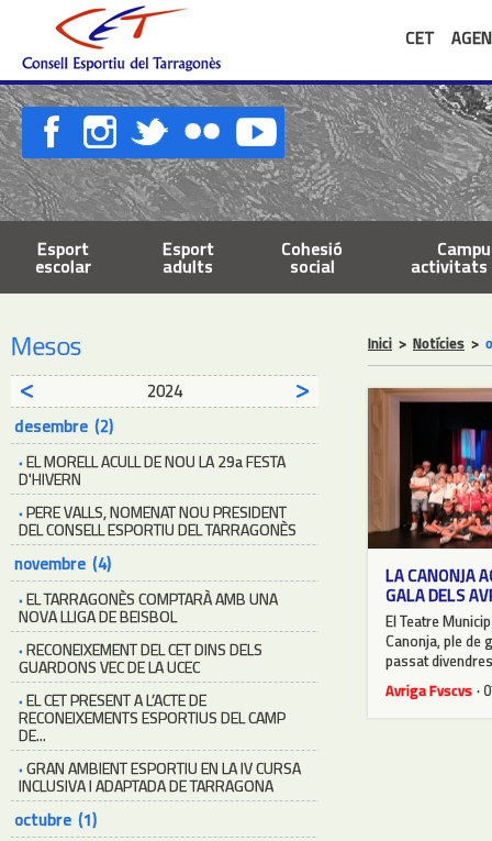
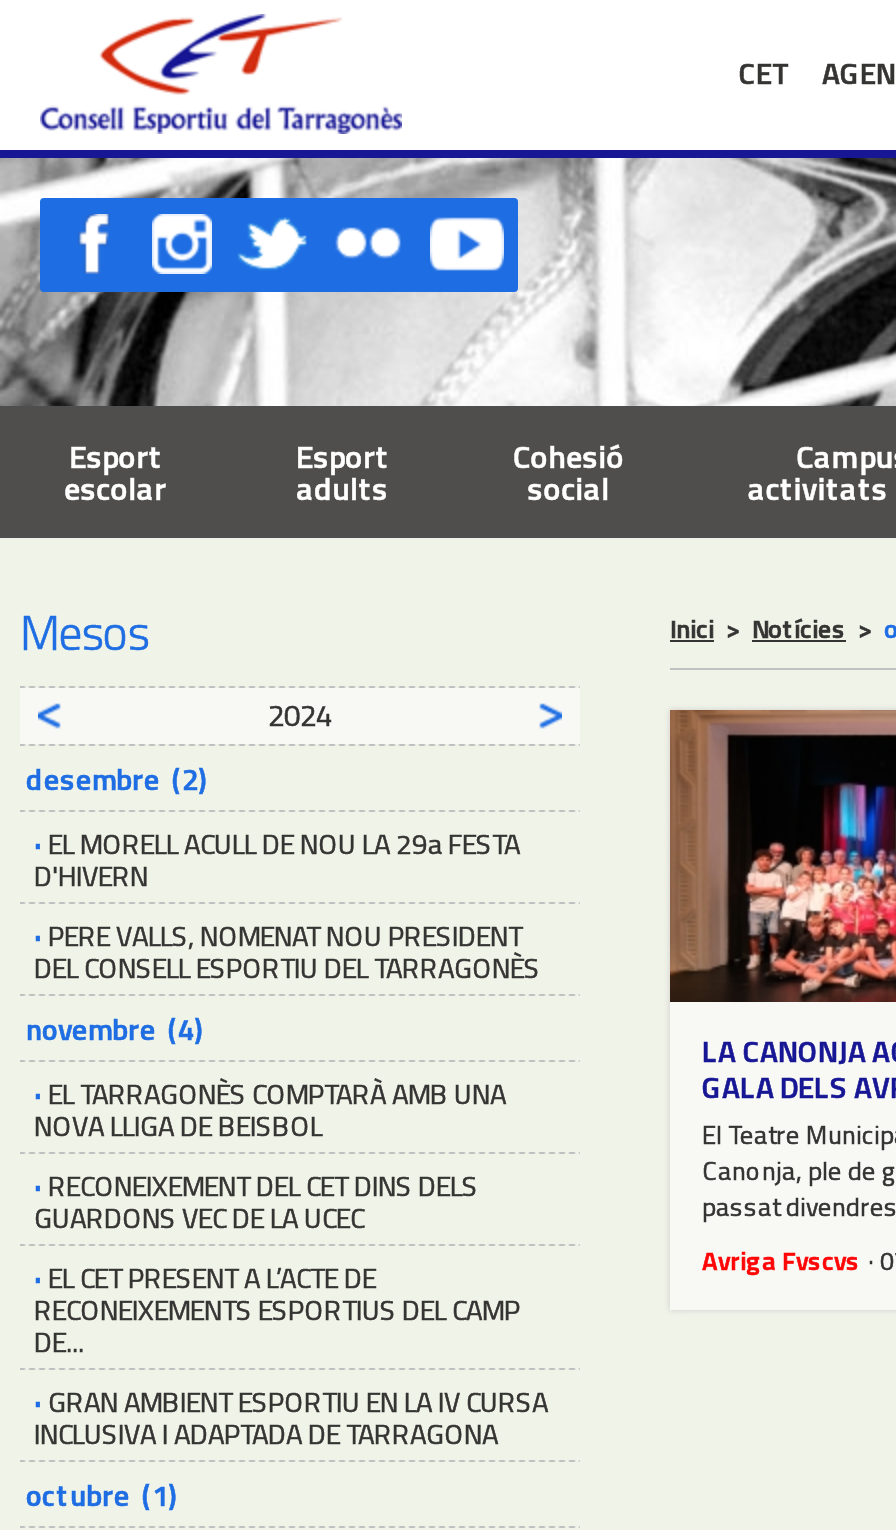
[3,84,489,221] [image] -> [6,156,890,406] [image]

